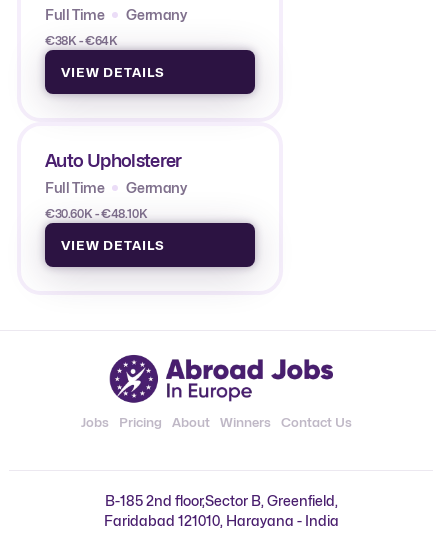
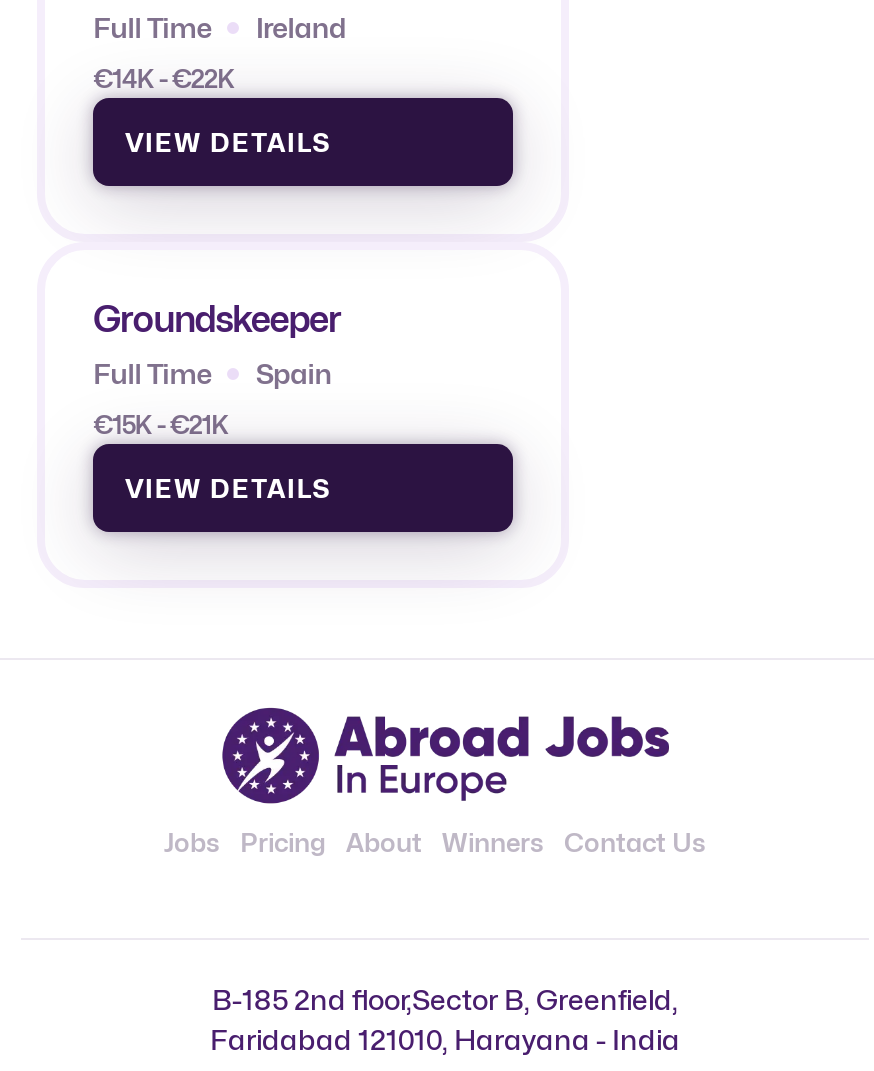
[126,5,187,22] Germany -> [256,9,346,43] Ireland
[45,32,118,47] €38K - €64K -> [93,63,234,93] €14K - €22K
[45,149,182,170] Auto Upholsterer -> [93,297,340,339] Groundskeeper
[126,178,187,195] Germany -> [256,355,332,389] Spain
[45,205,147,220] €30.60K - €48.10K -> [93,409,228,439] €15K - €21K

